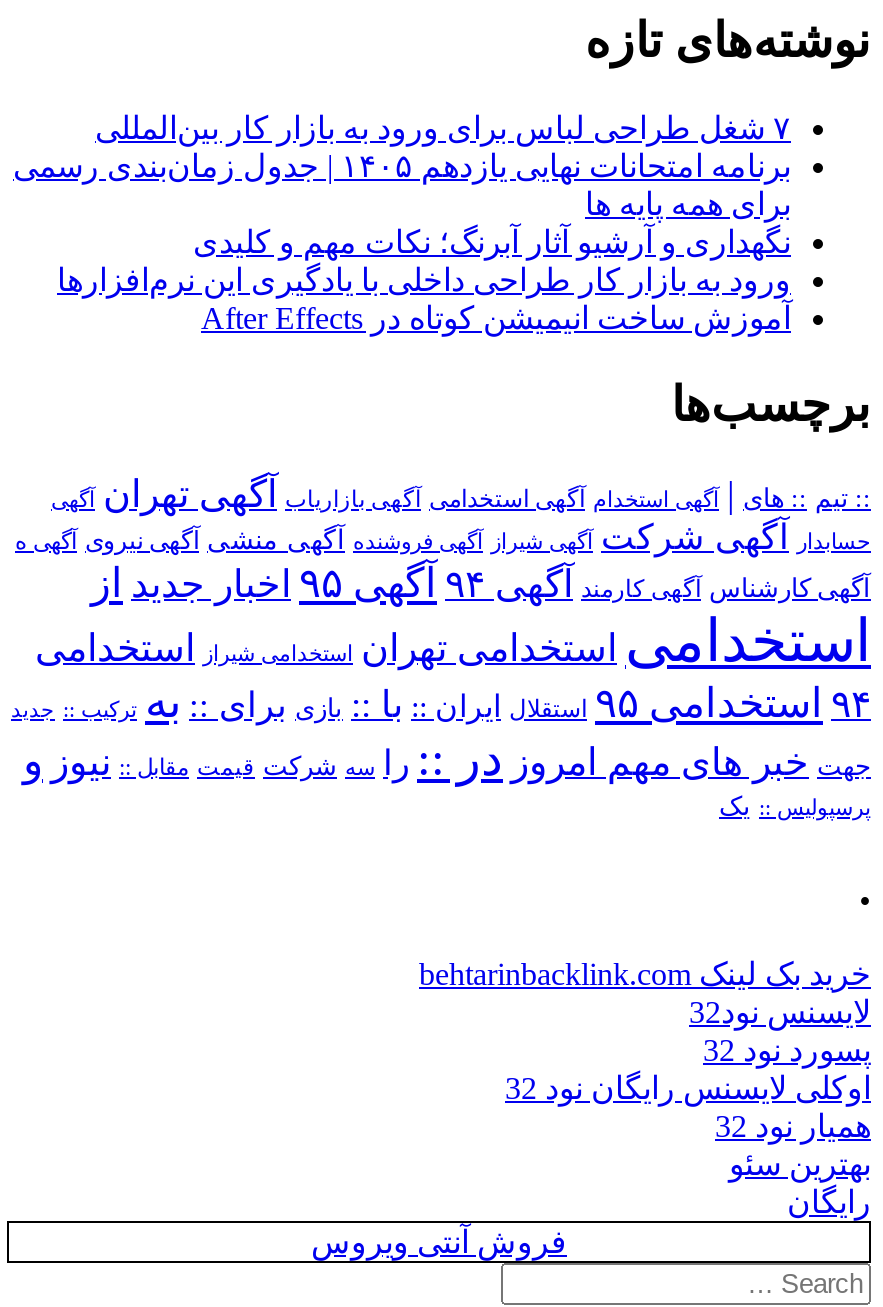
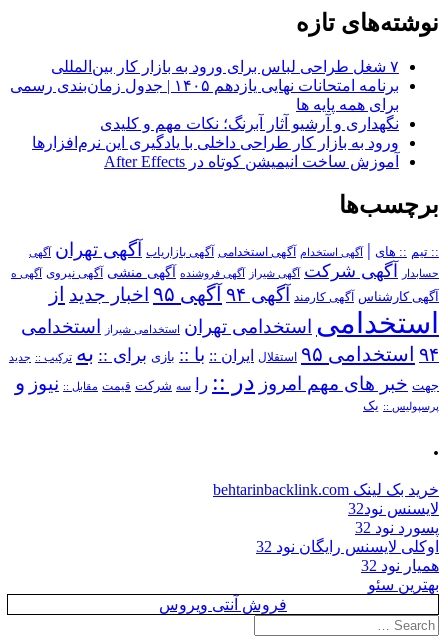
[787,1186,871,1220] رایگان -> none

